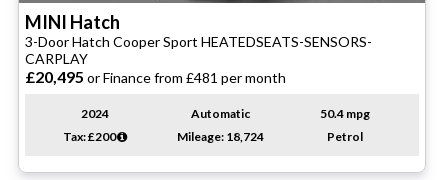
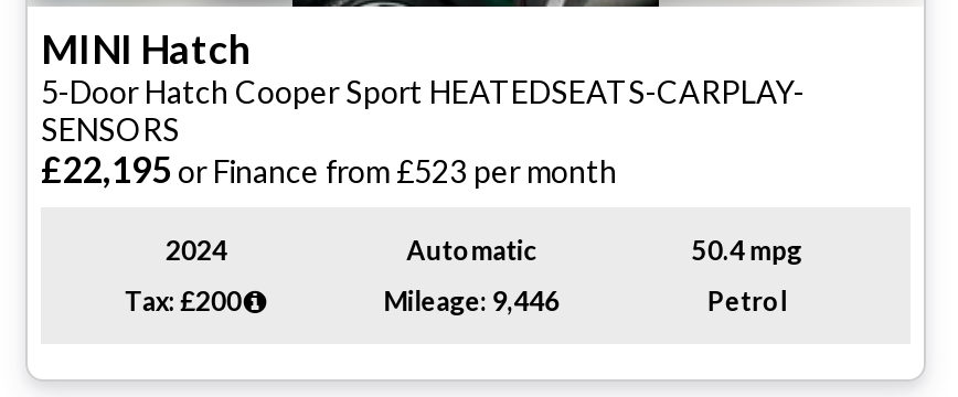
[25,33,372,86] 3-Door Hatch Cooper Sport HEATEDSEATS-SENSORS- | CARPLAY | £20,495 or Finance from £481 per month -> [41,72,805,189] 5-Door Hatch Cooper Sport HEATEDSEATS-CARPLAY- | SENSORS | £22,195 or Finance from £523 per month
[177,129,264,144] Mileage: 18,724 -> [383,284,560,317] Mileage: 9,446

